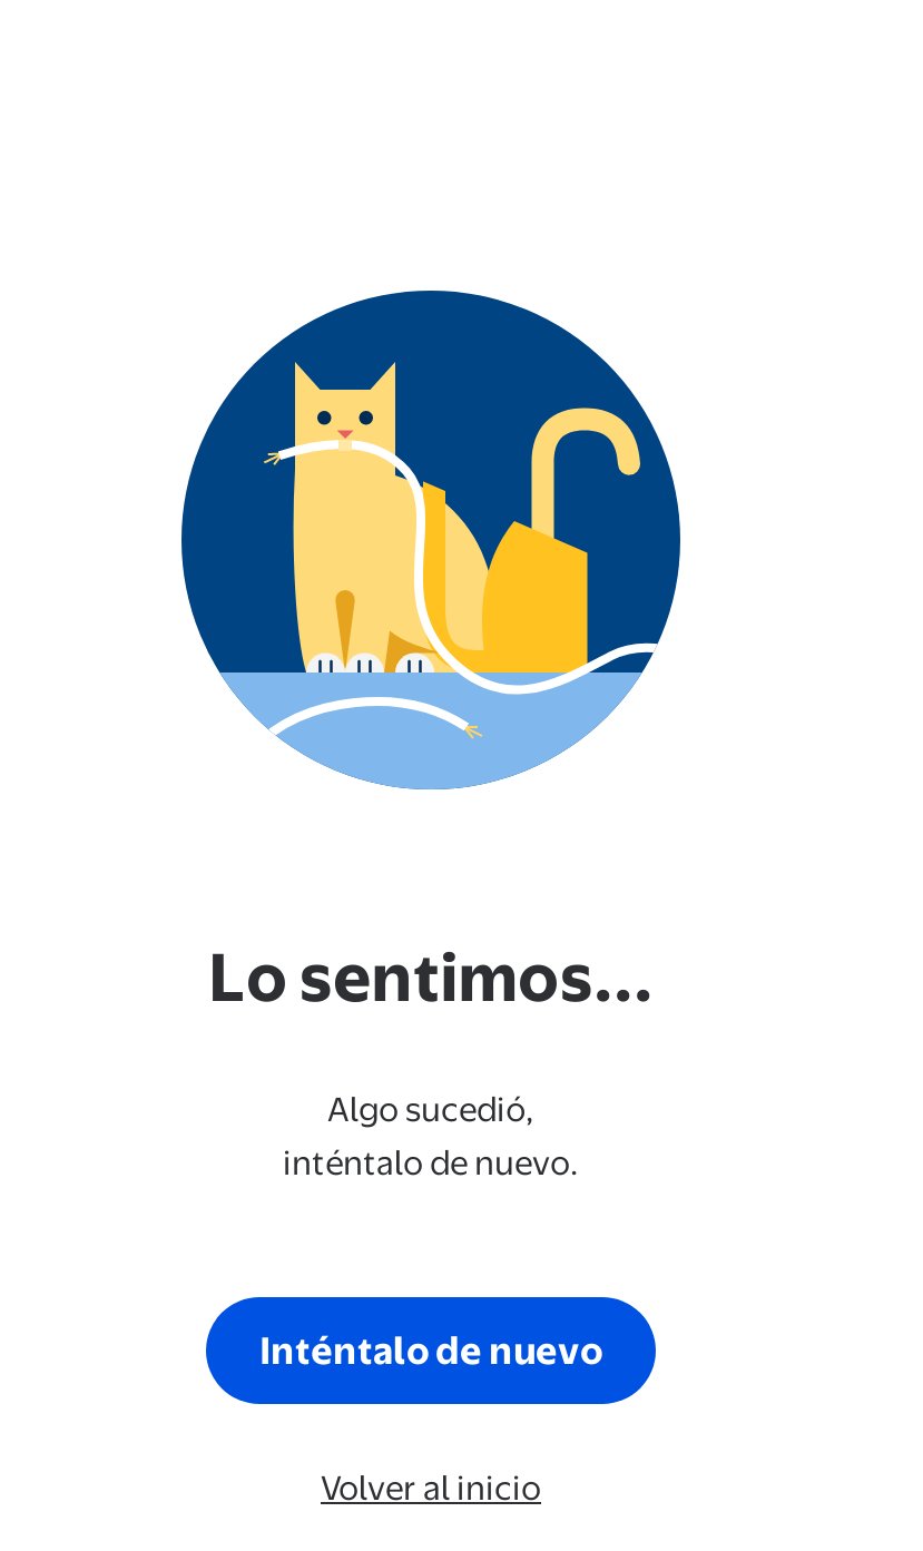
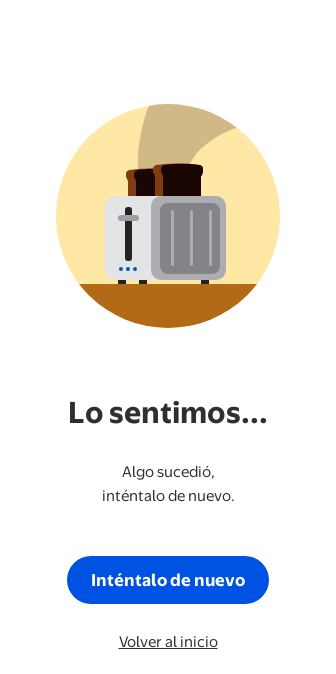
[179,288,683,792] [image] -> [56,104,280,329] [image]

